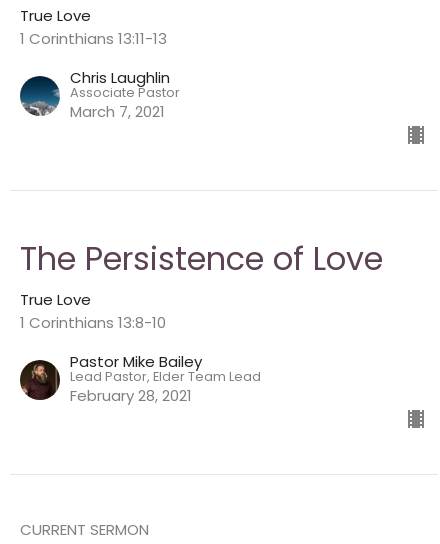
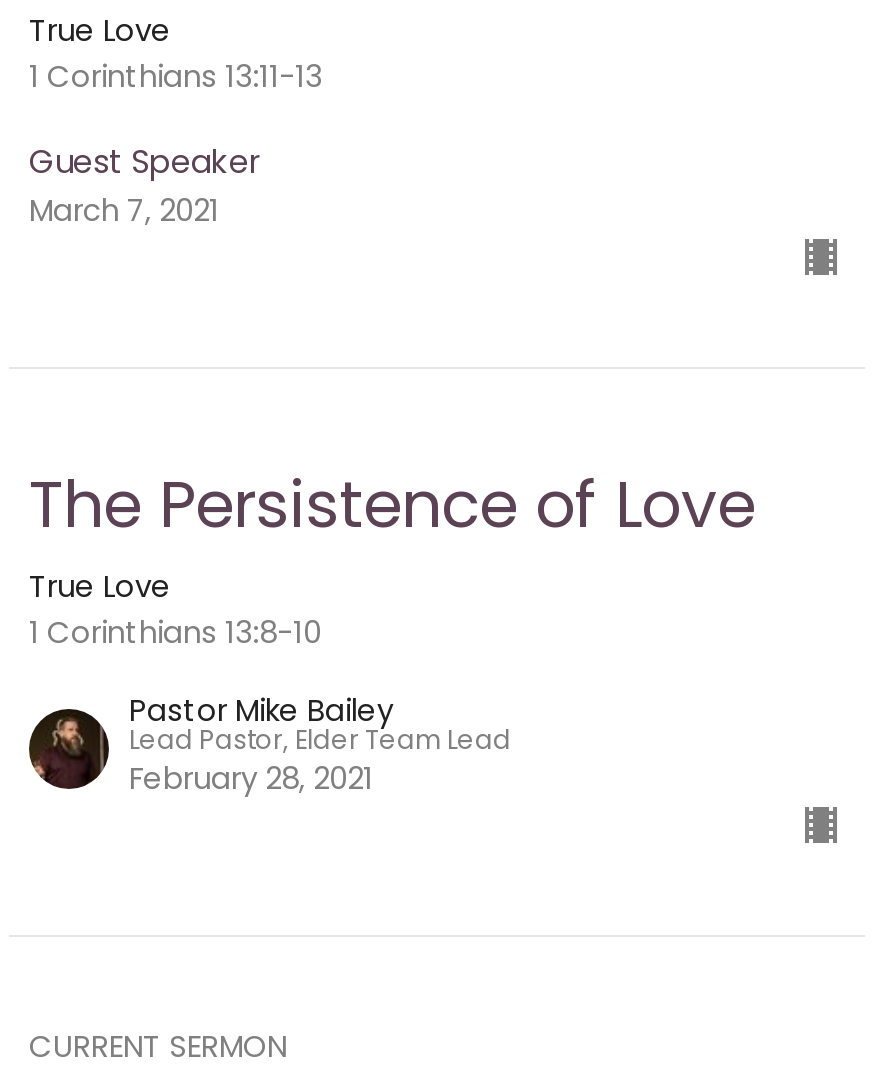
[70,67,180,102] Chris Laughlin | Associate Pastor -> [29,139,263,185] Guest Speaker

